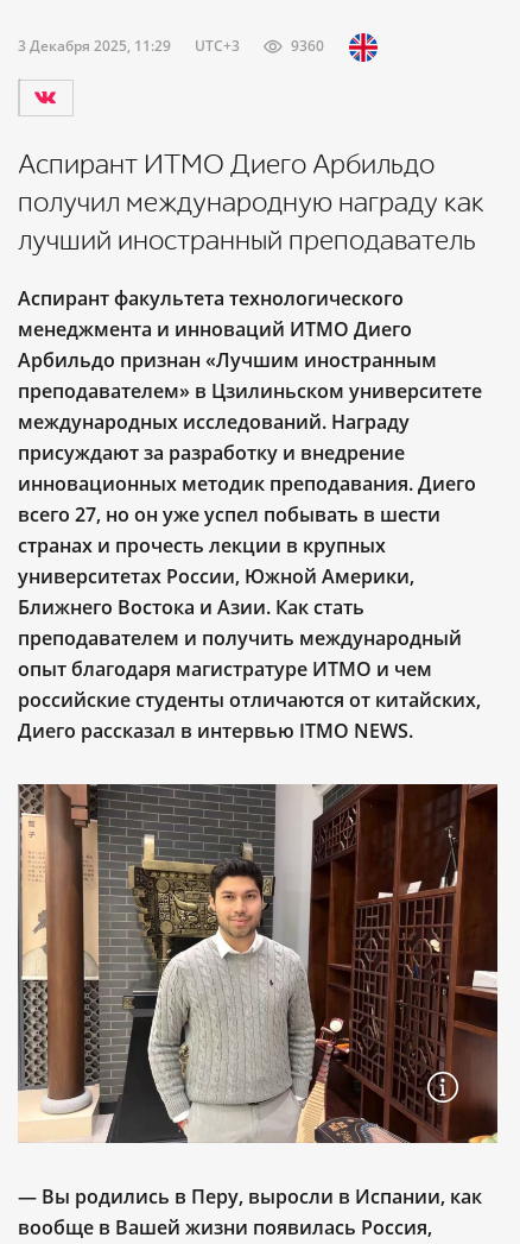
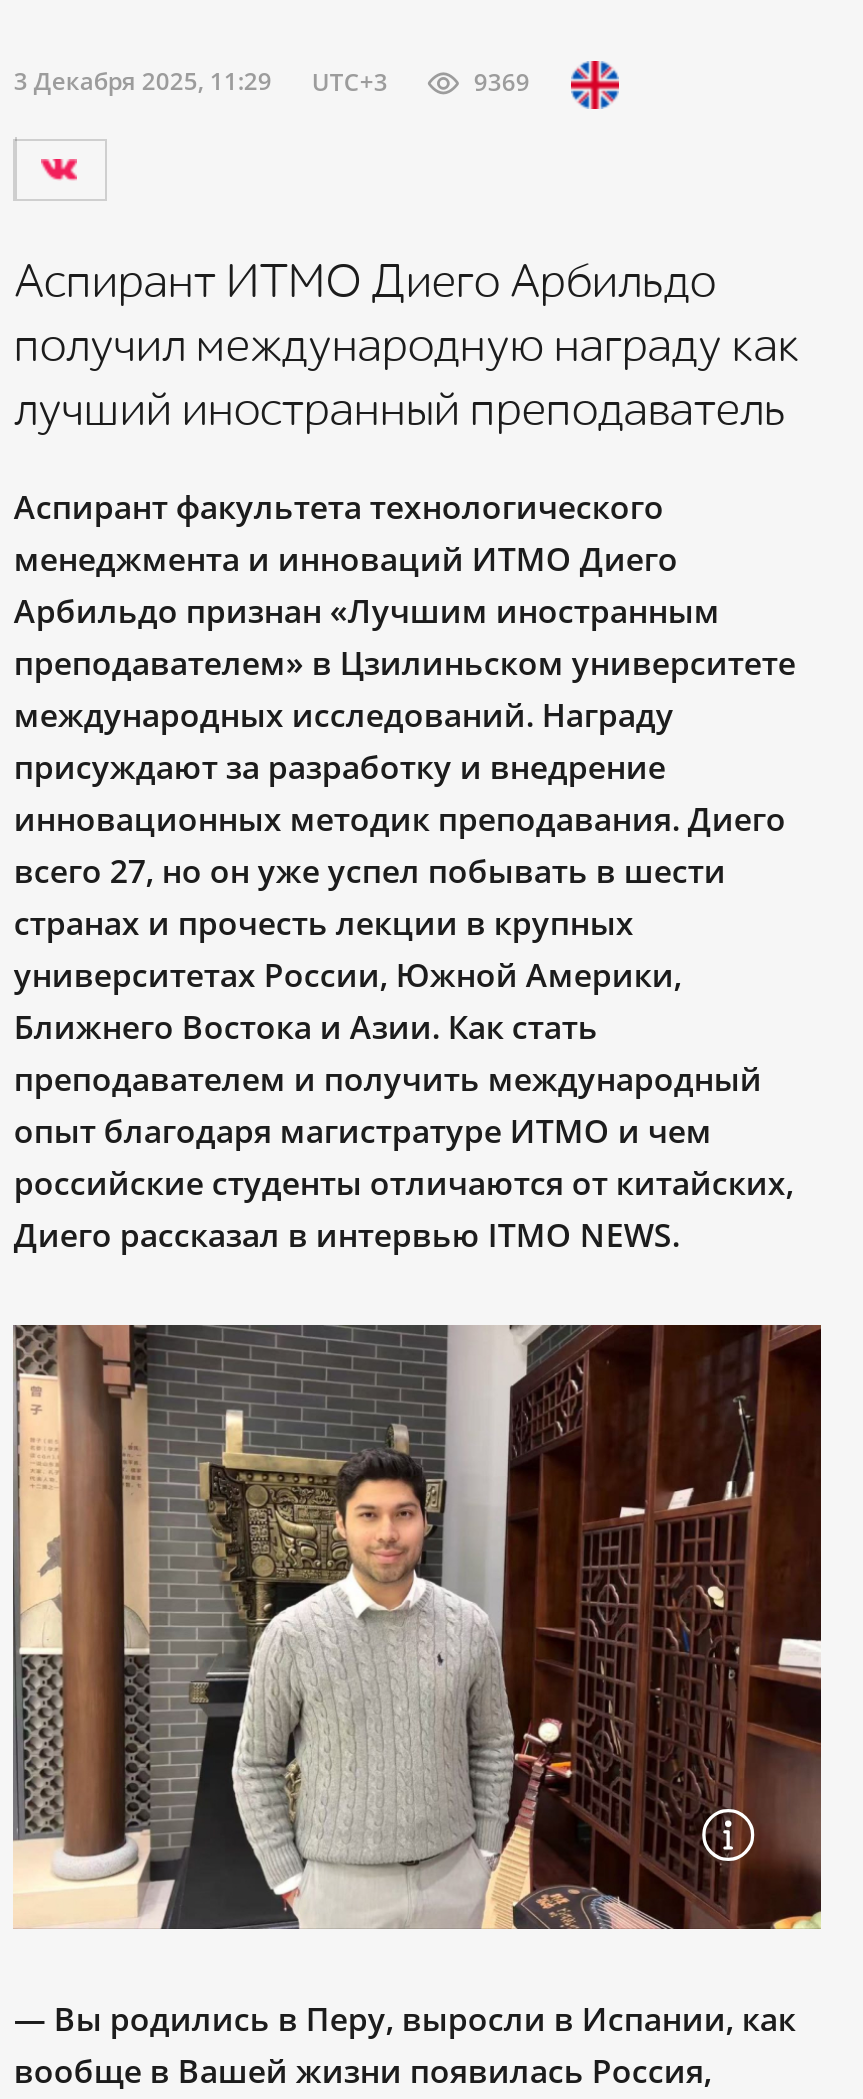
[291,35,325,55] 9360 -> [474,64,530,98] 9369

